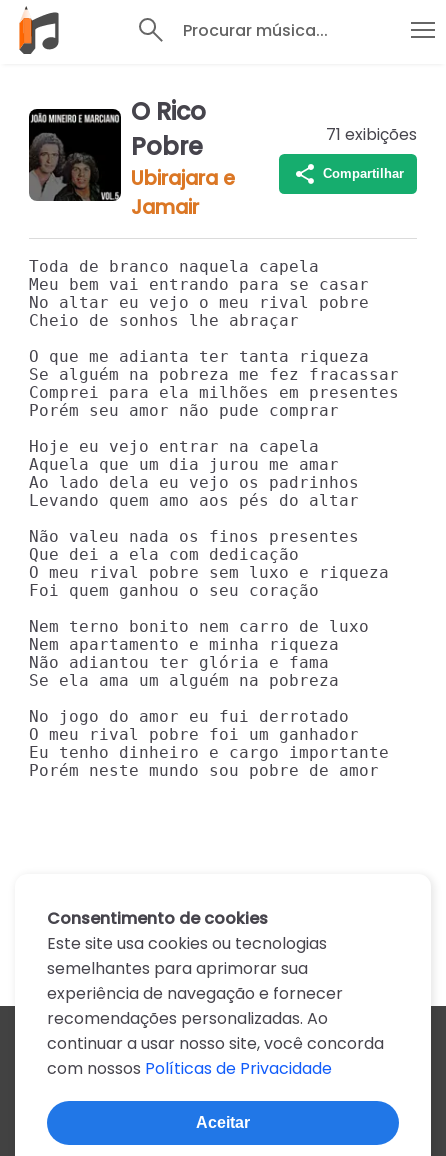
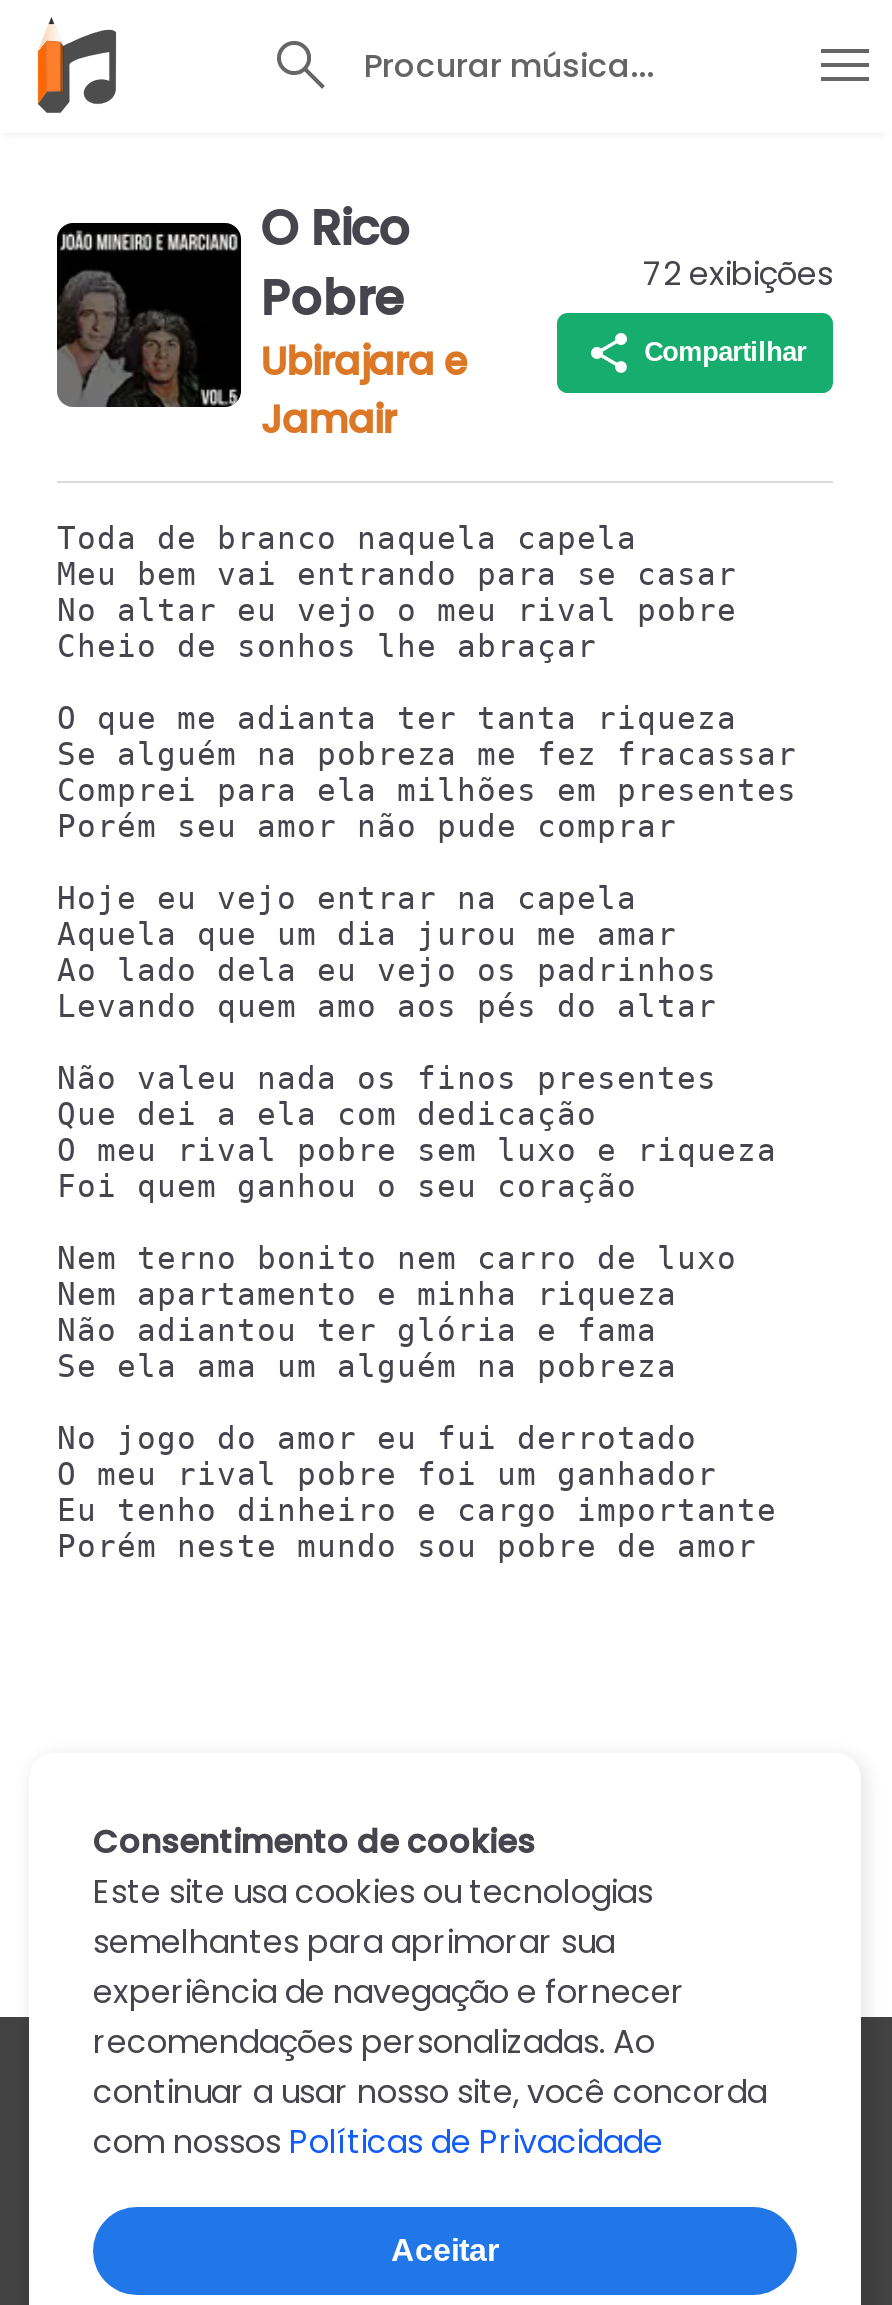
[326,123,417,146] 71 exibições -> [643,251,833,297] 72 exibições

